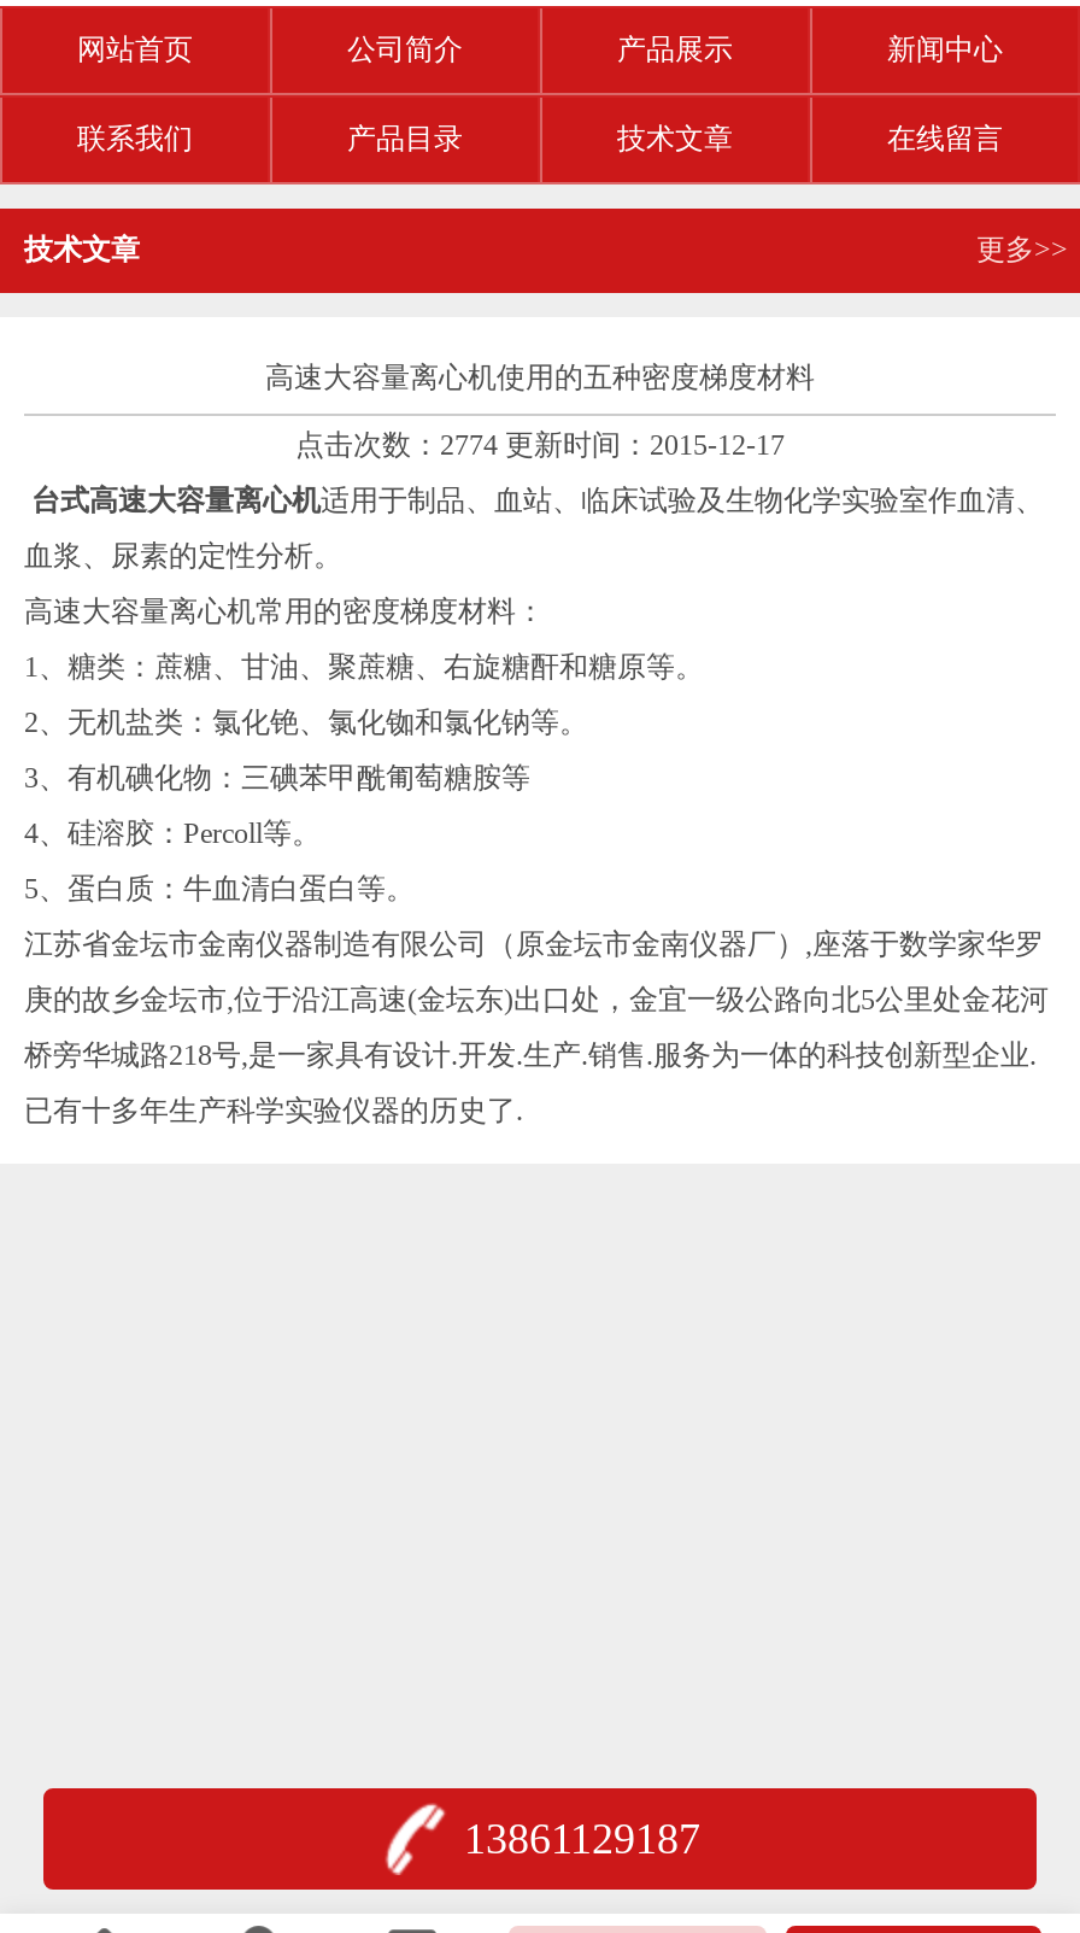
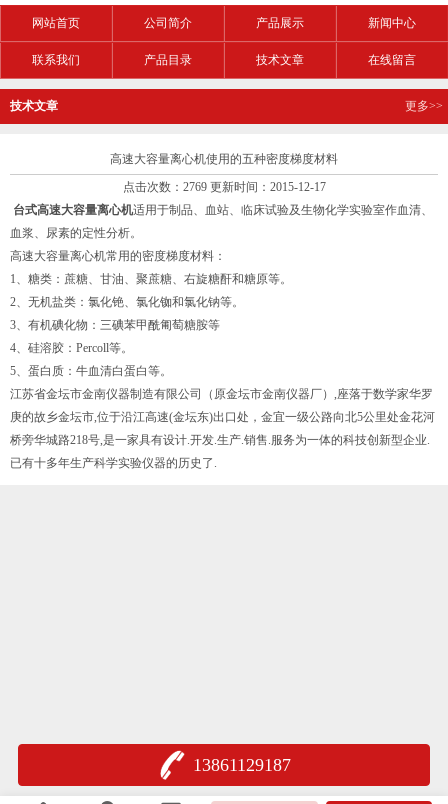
[295,428,785,462] 点击次数：2774 更新时间：2015-12-17 -> [122,180,325,194] 点击次数：2769 更新时间：2015-12-17

